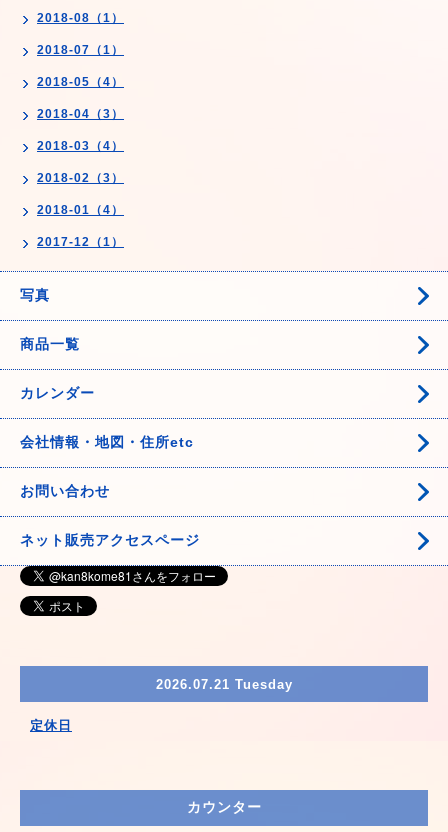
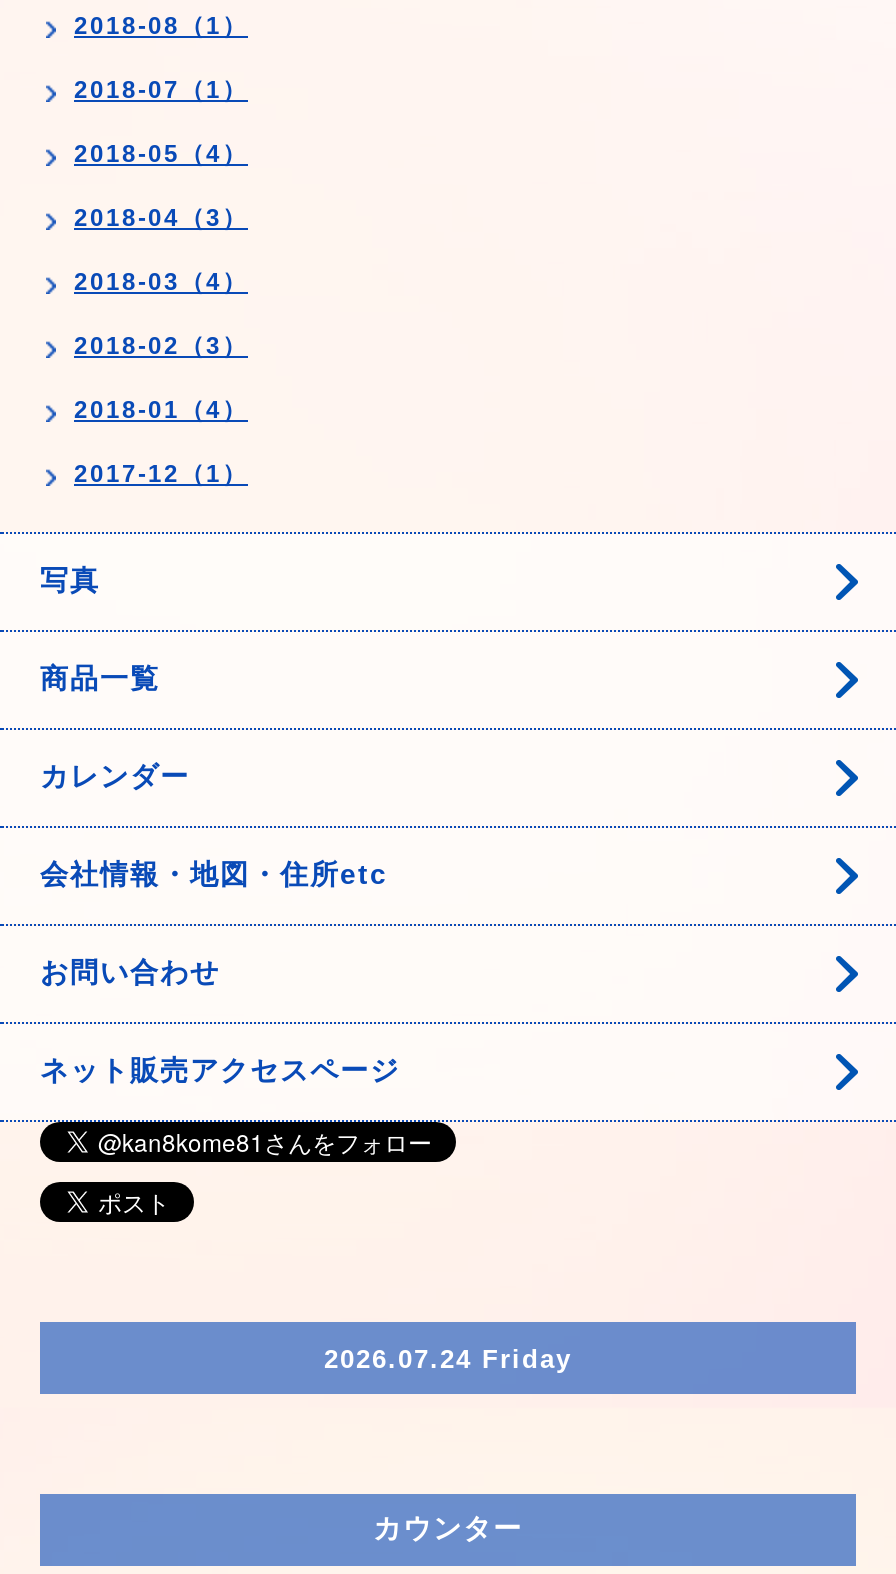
[30,676,292,733] 2026.07.21 Tuesday | 定休日 -> [324,1343,572,1373] 2026.07.24 Friday

